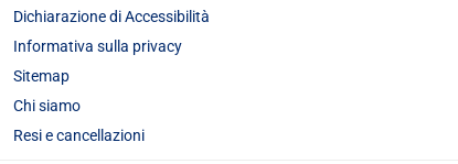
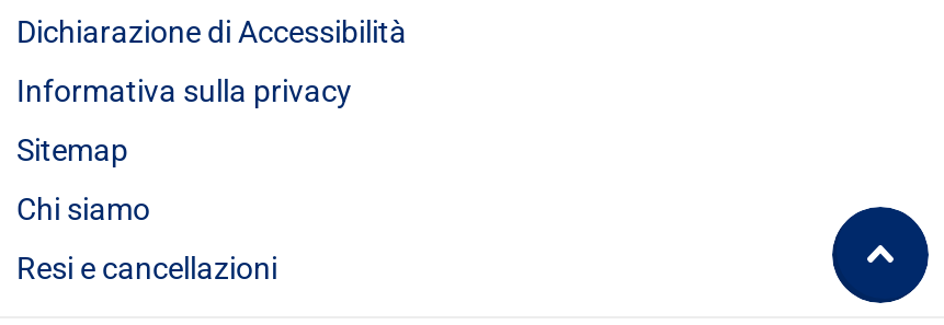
none -> [830,205,931,305] [image]

